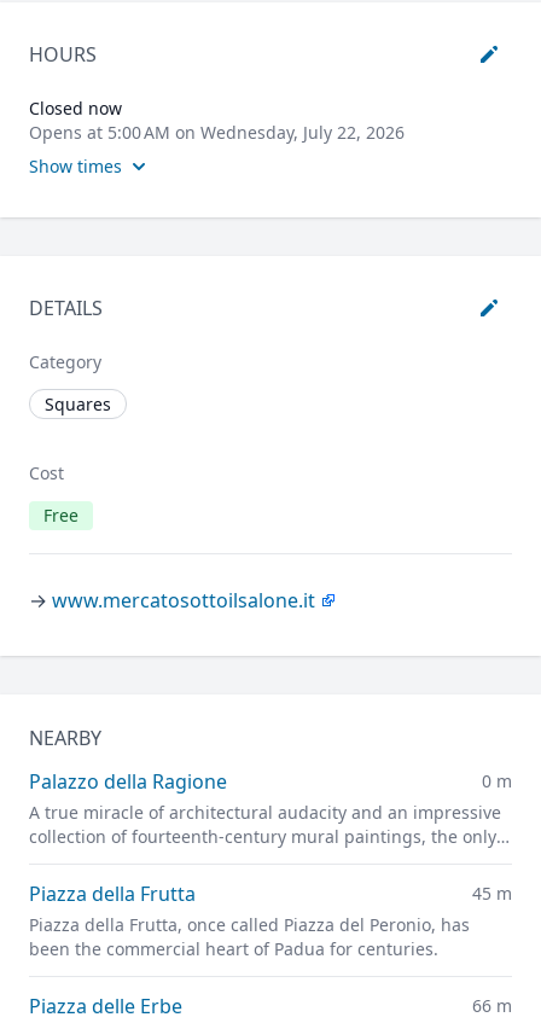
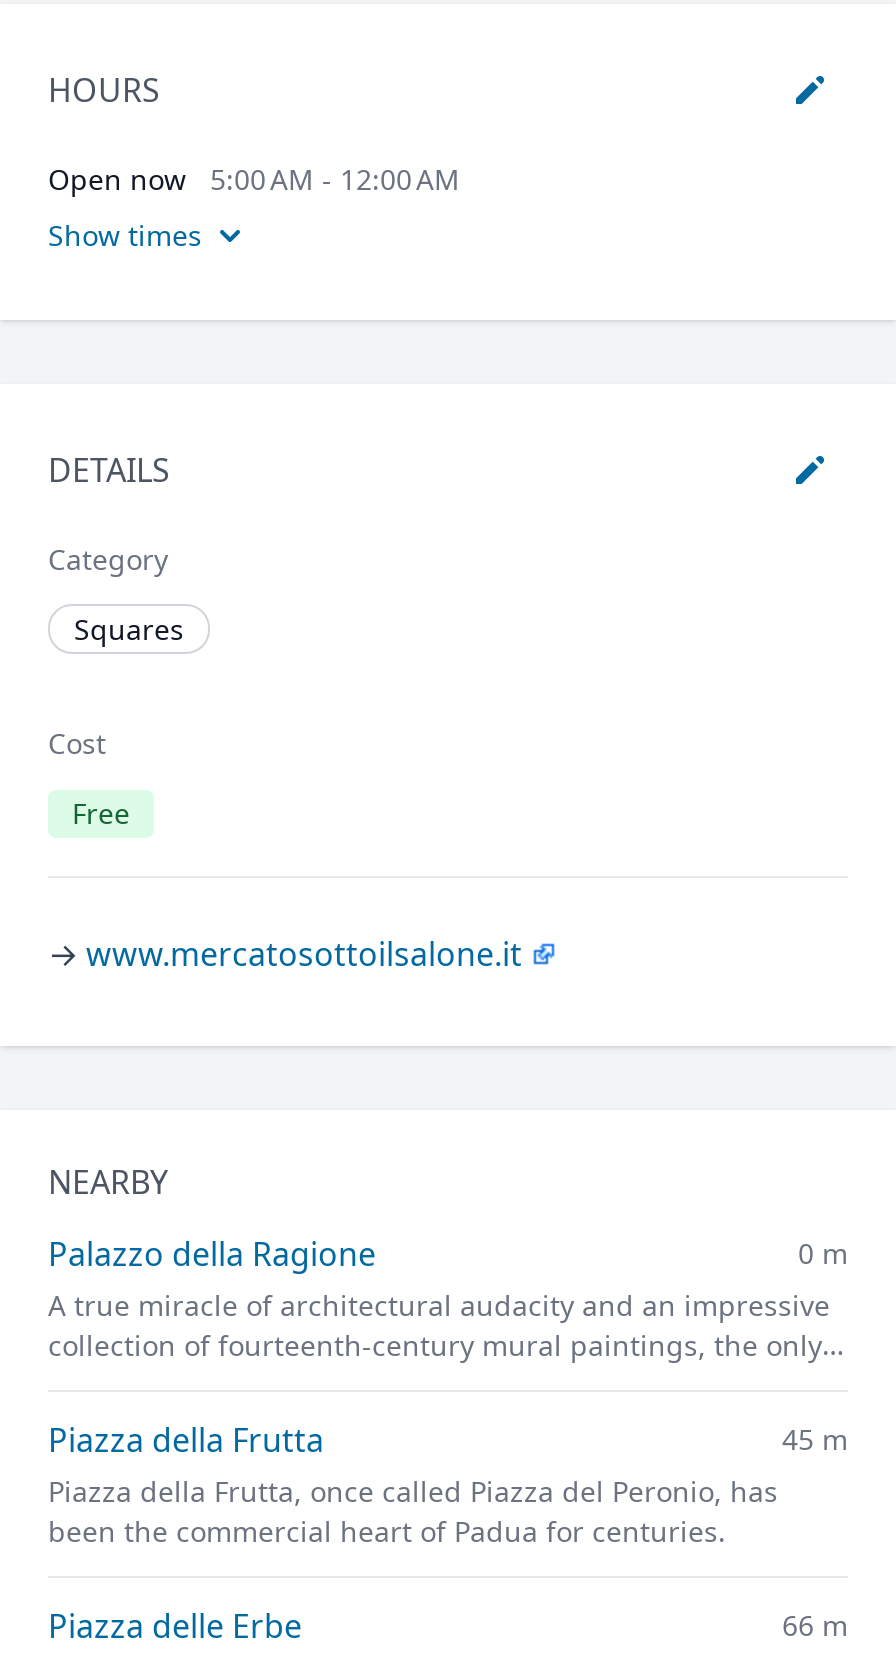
[29,96,405,143] Closed now | Opens at 5:00 AM on Wednesday, July 22, 2026 -> [48,159,460,197] Open now | 5:00 AM - 12:00 AM

